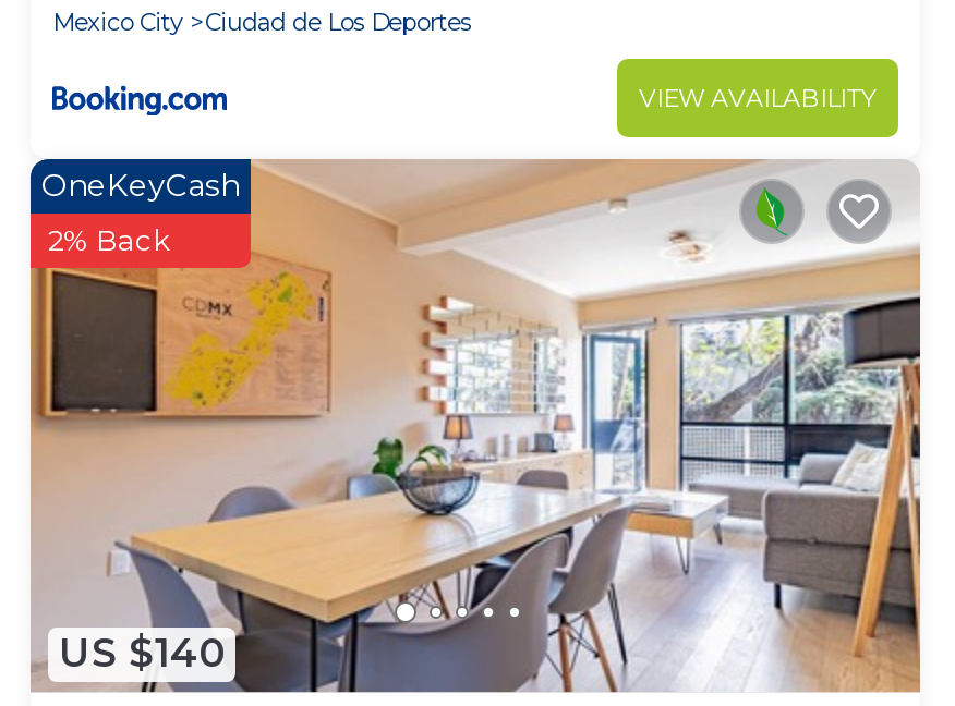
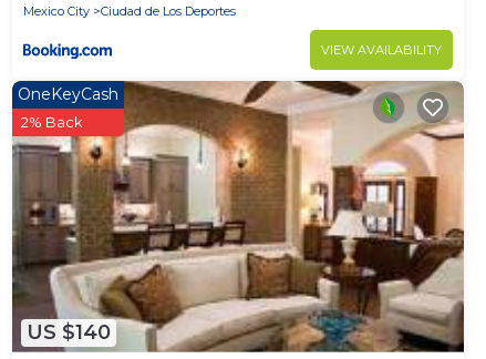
[31,159,922,693] [image] -> [12,80,465,353] [image]

